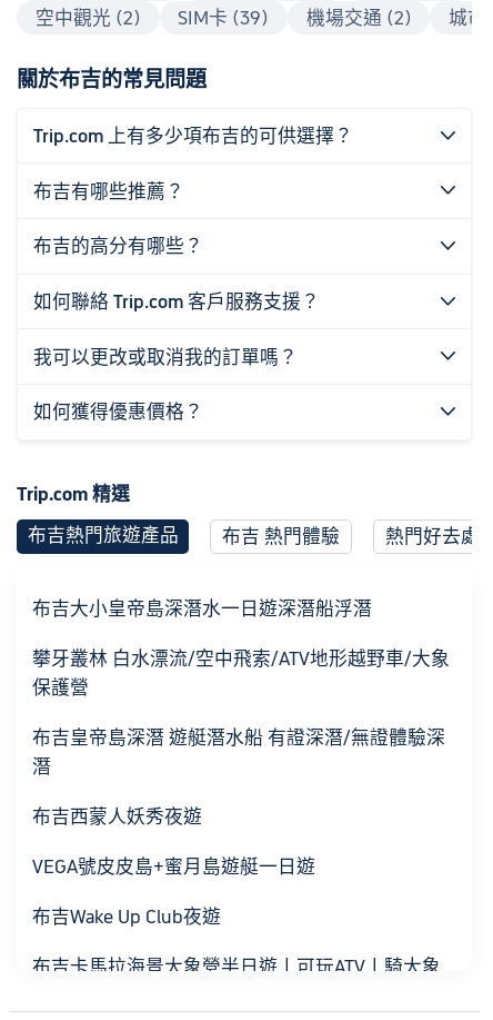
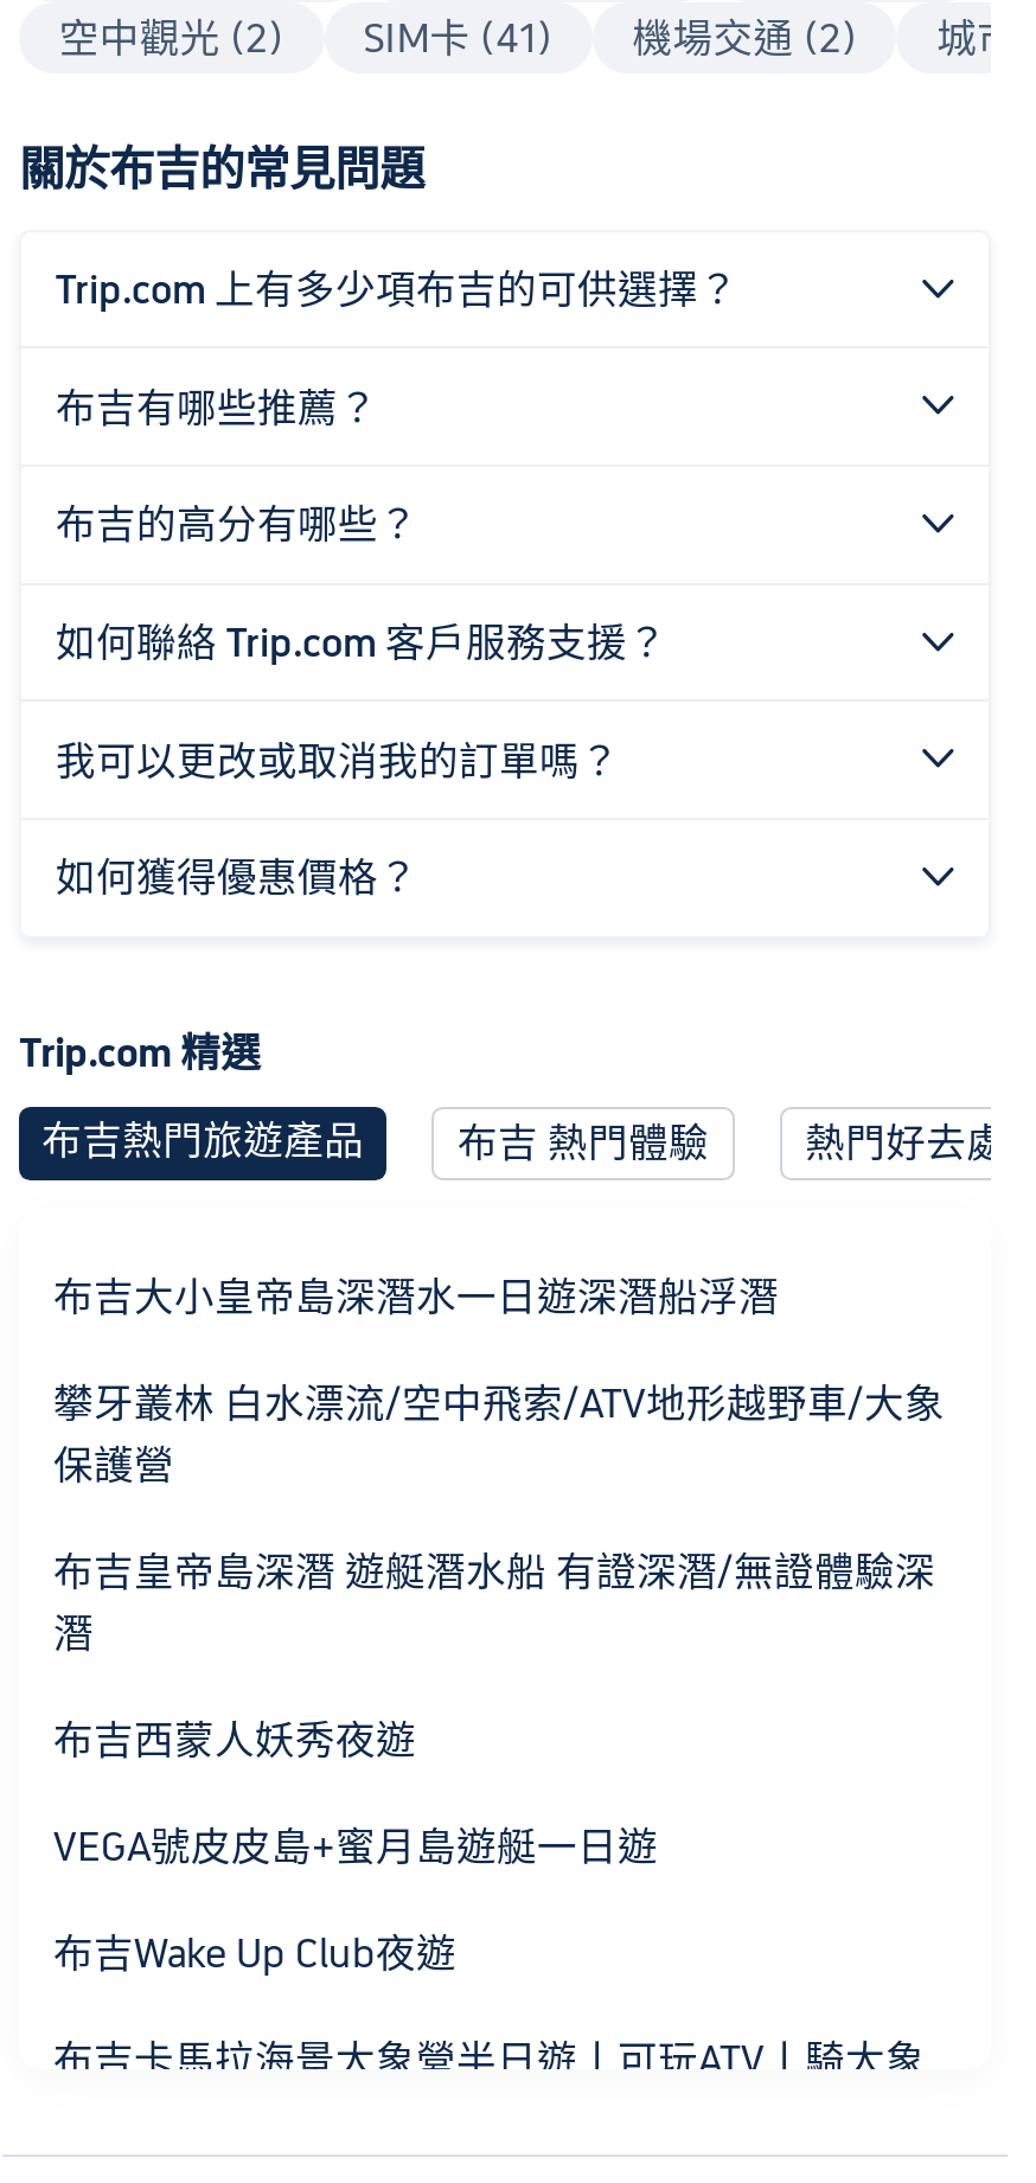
[178,7,269,29] SIM卡 (39) -> [363,14,553,61] SIM卡 (41)

